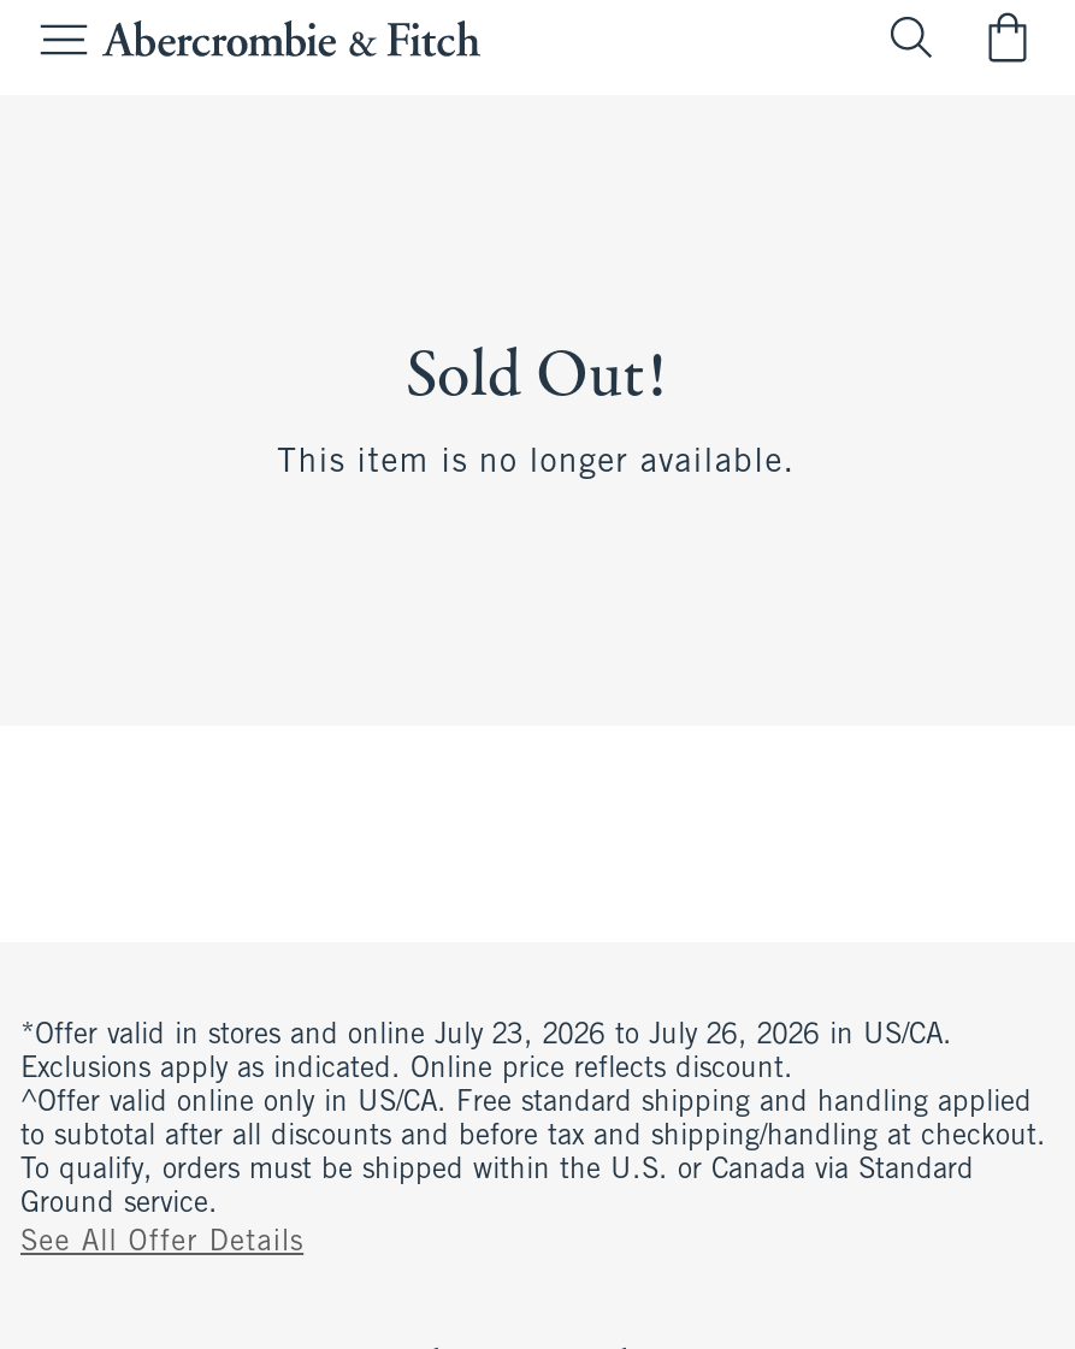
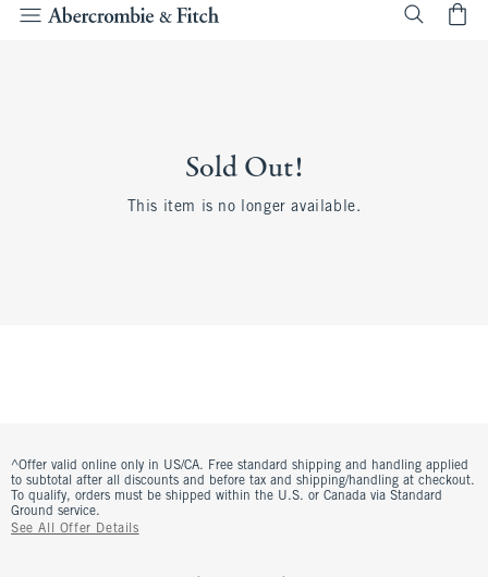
[20,1022,952,1084] *Offer valid in stores and online July 23, 2026 to July 26, 2026 in US/CA. | Exclusions apply as indicated. Online price reflects discount. -> none

